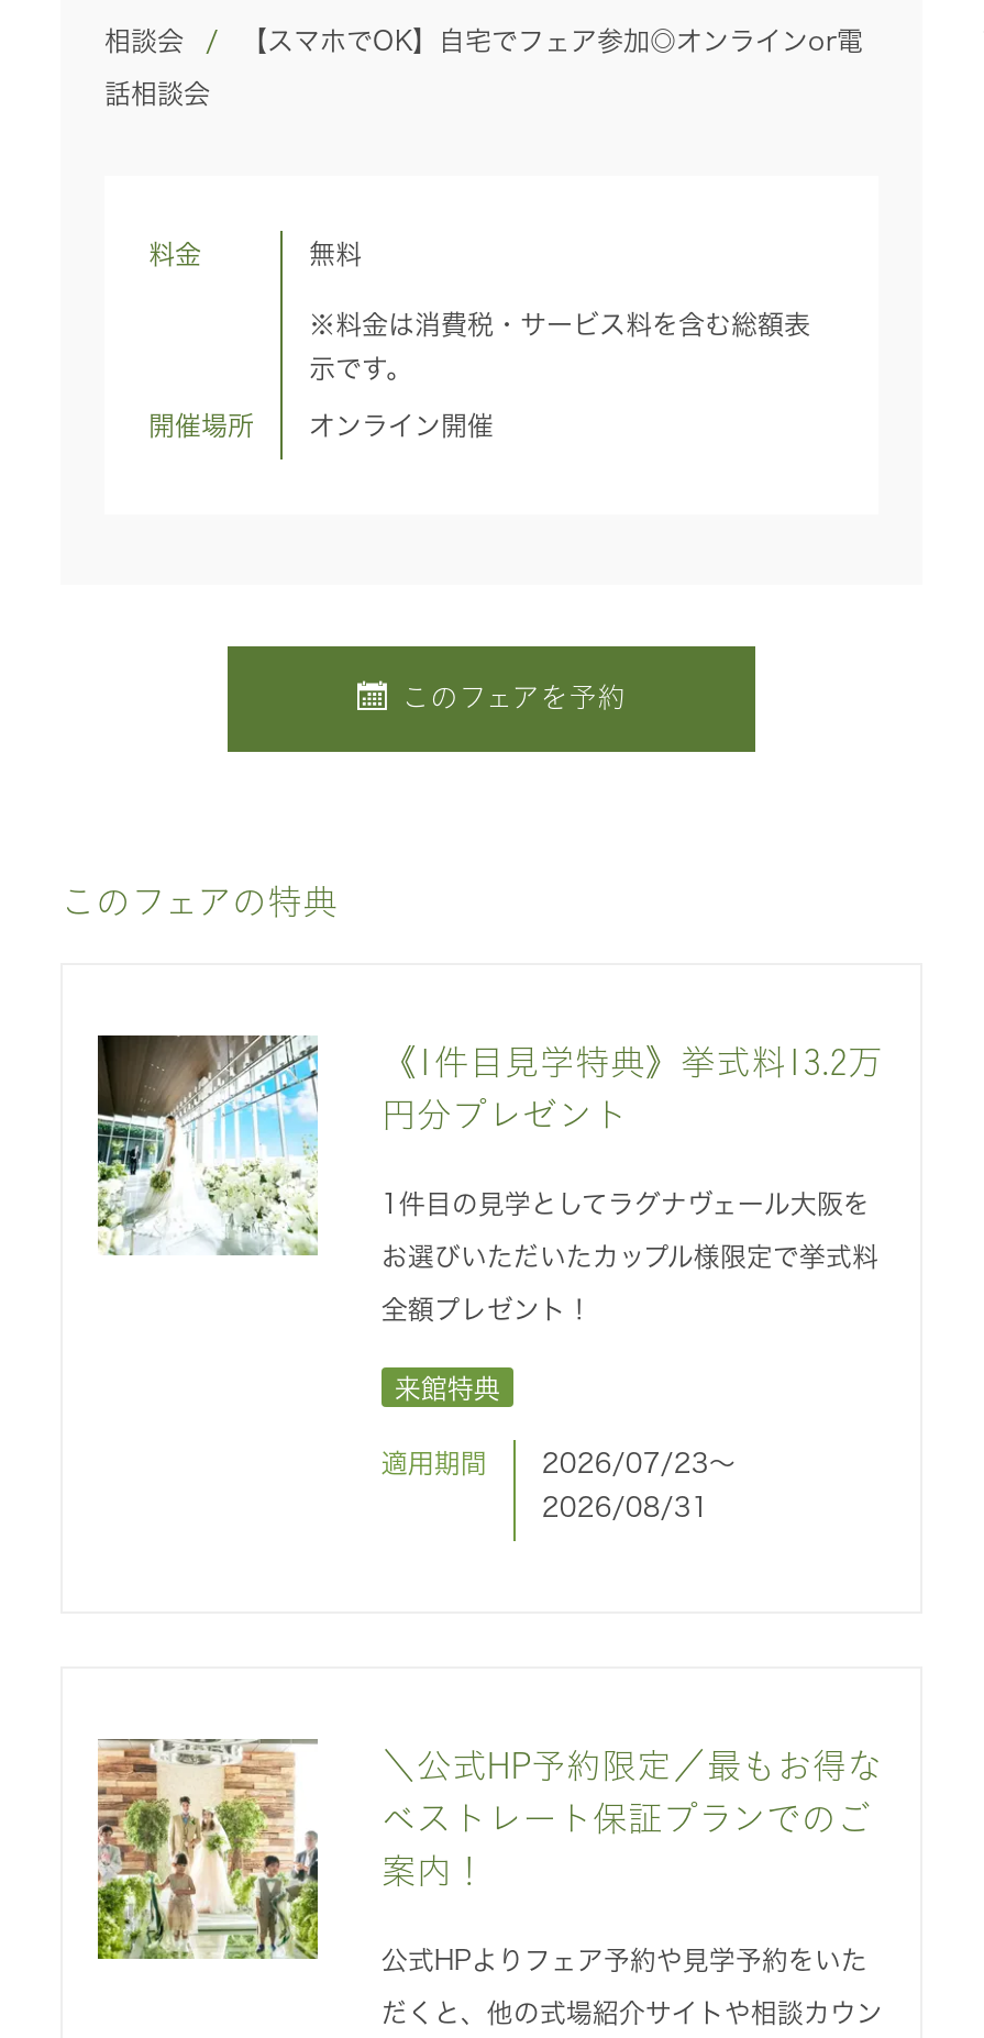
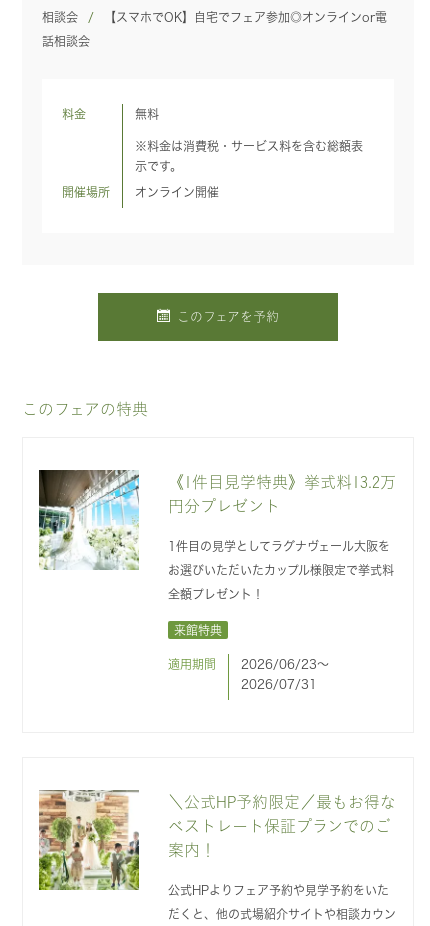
[542,1448,735,1475] 2026/07/23〜 -> [241,658,329,670] 2026/06/23〜
[542,1492,709,1518] 2026/08/31 -> [241,678,317,690] 2026/07/31

